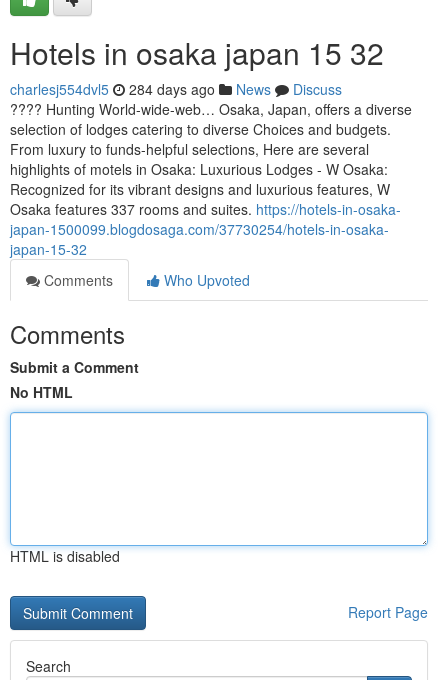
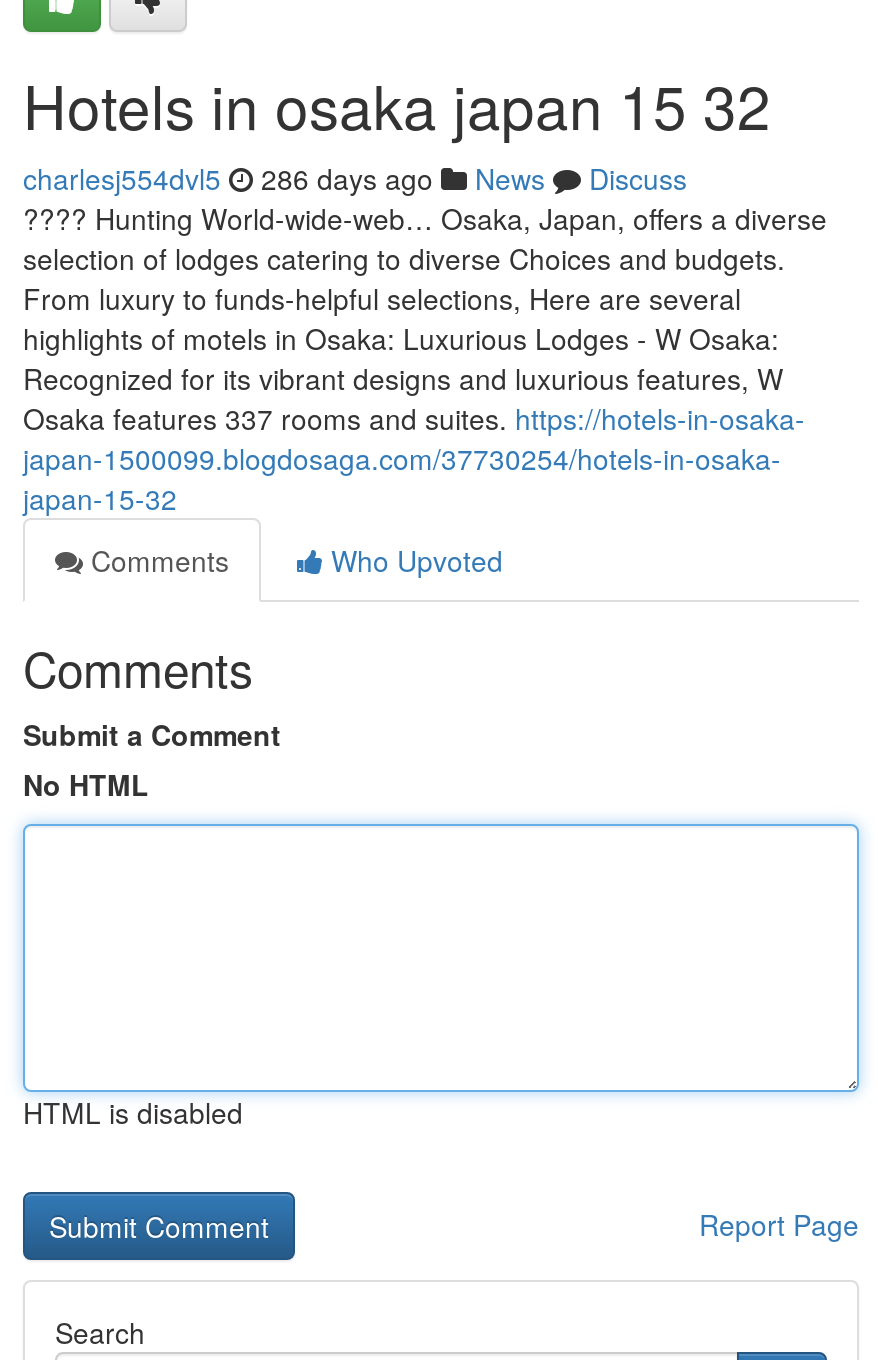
[10,79,342,99] charlesj554dvl5 284 days ago News Discuss -> [23,158,687,198] charlesj554dvl5 286 days ago News Discuss

